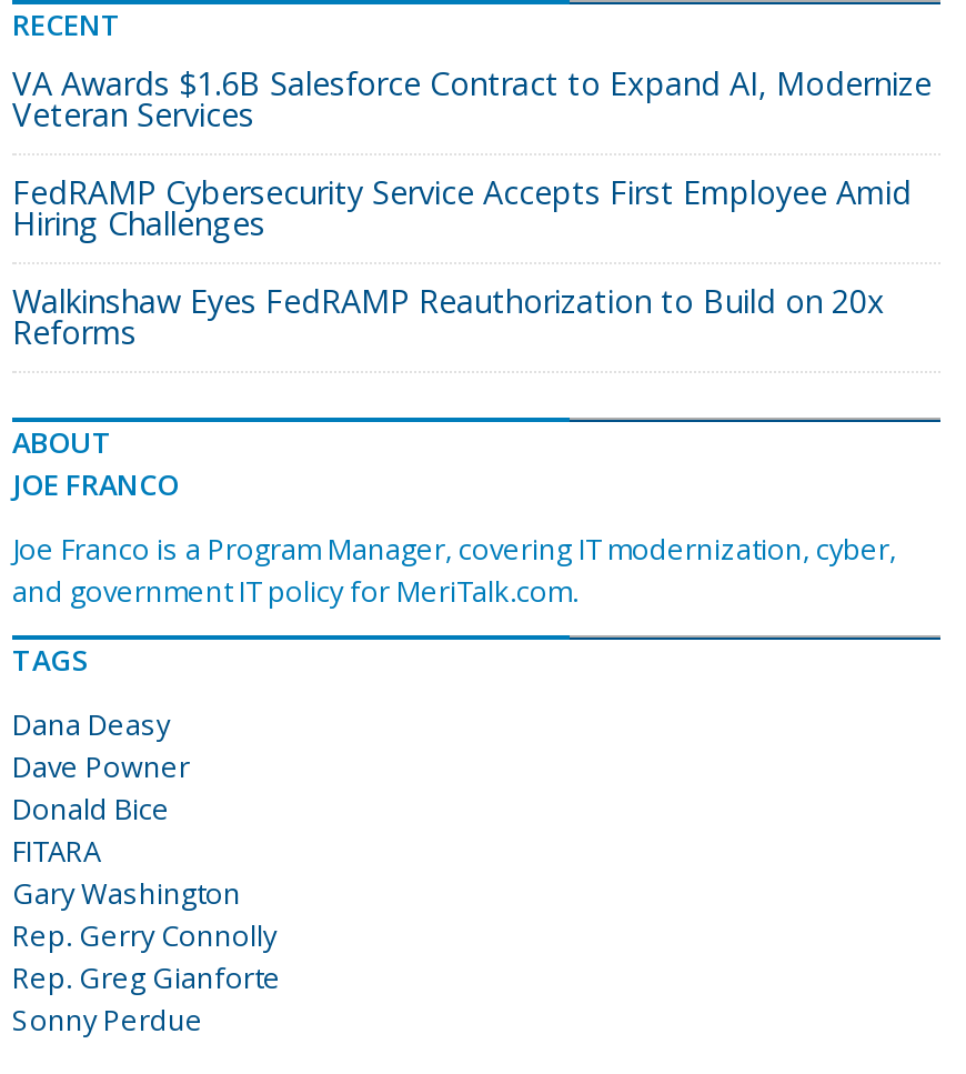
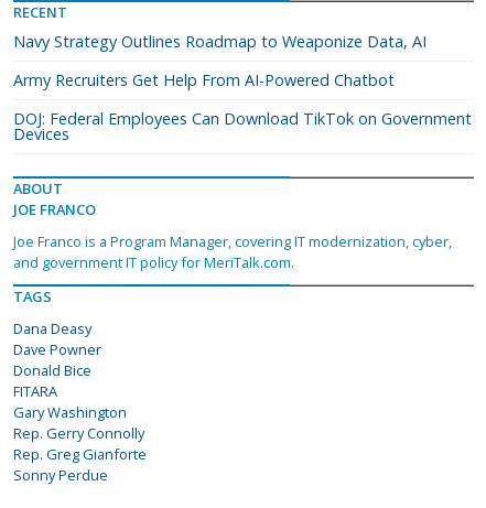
[12,62,932,136] VA Awards $1.6B Salesforce Contract to Expand AI, Modernize | Veteran Services -> [13,31,426,52] Navy Strategy Outlines Roadmap to Weaponize Data, AI
[12,171,912,245] FedRAMP Cybersecurity Service Accepts First Employee Amid | Hiring Challenges -> [13,70,395,90] Army Recruiters Get Help From AI-Powered Chatbot
[12,280,885,353] Walkinshaw Eyes FedRAMP Reauthorization to Build on 20x | Reforms -> [13,108,472,144] DOJ: Federal Employees Can Download TikTok on Government | Devices

